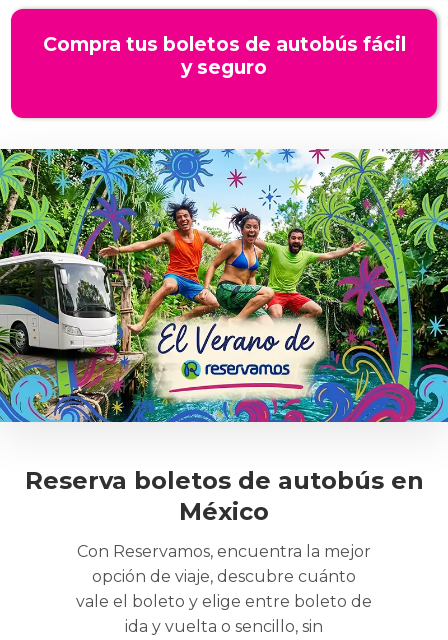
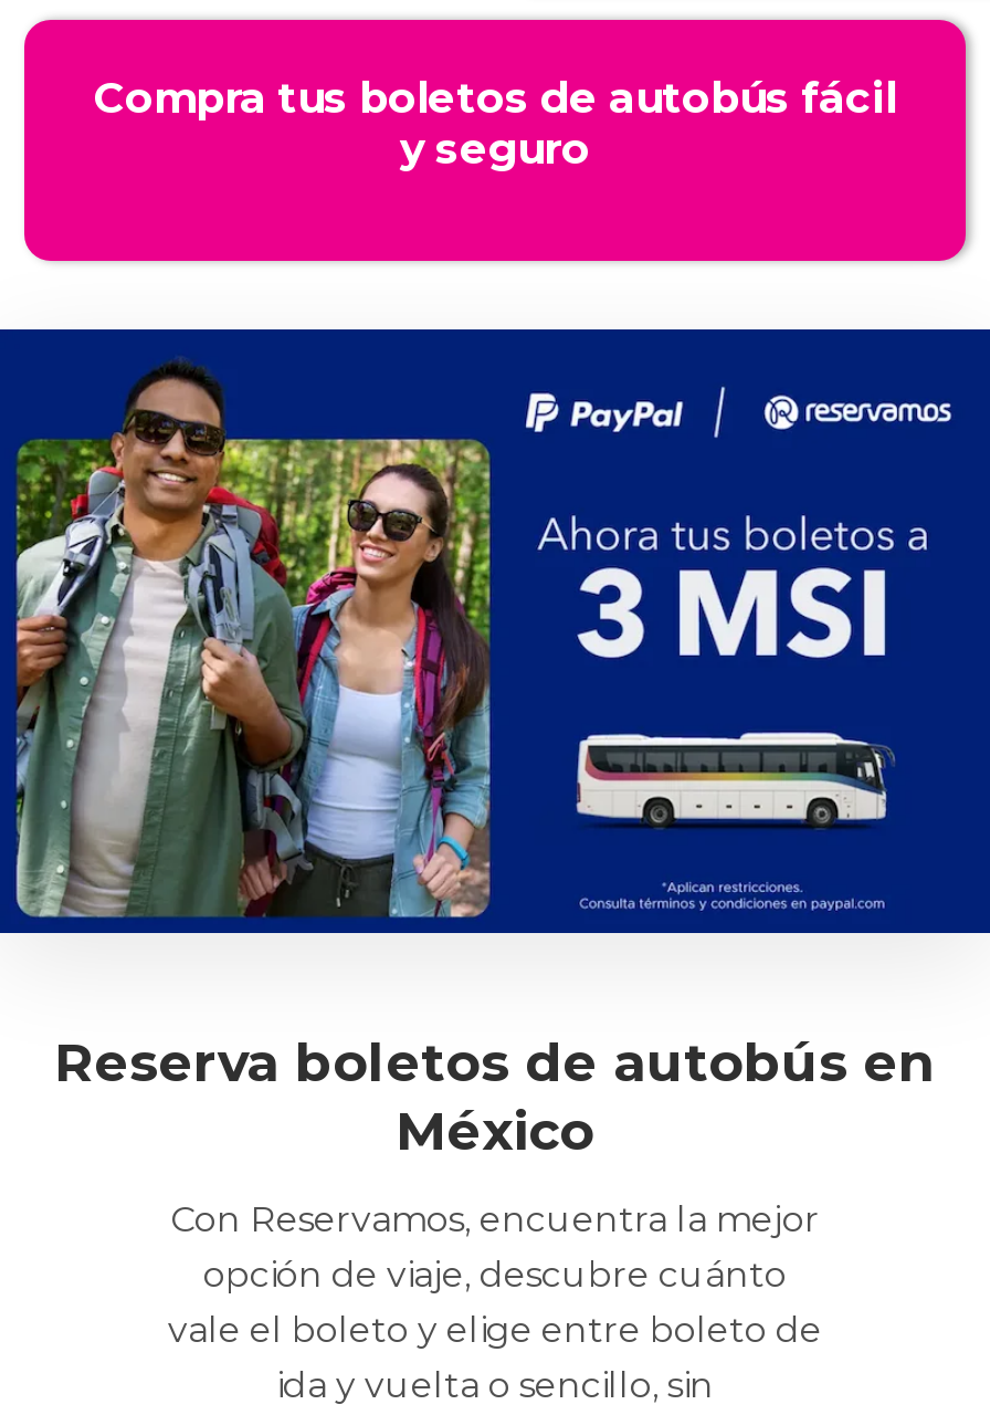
[3,148,445,423] [image] -> [7,327,983,935] [image]

